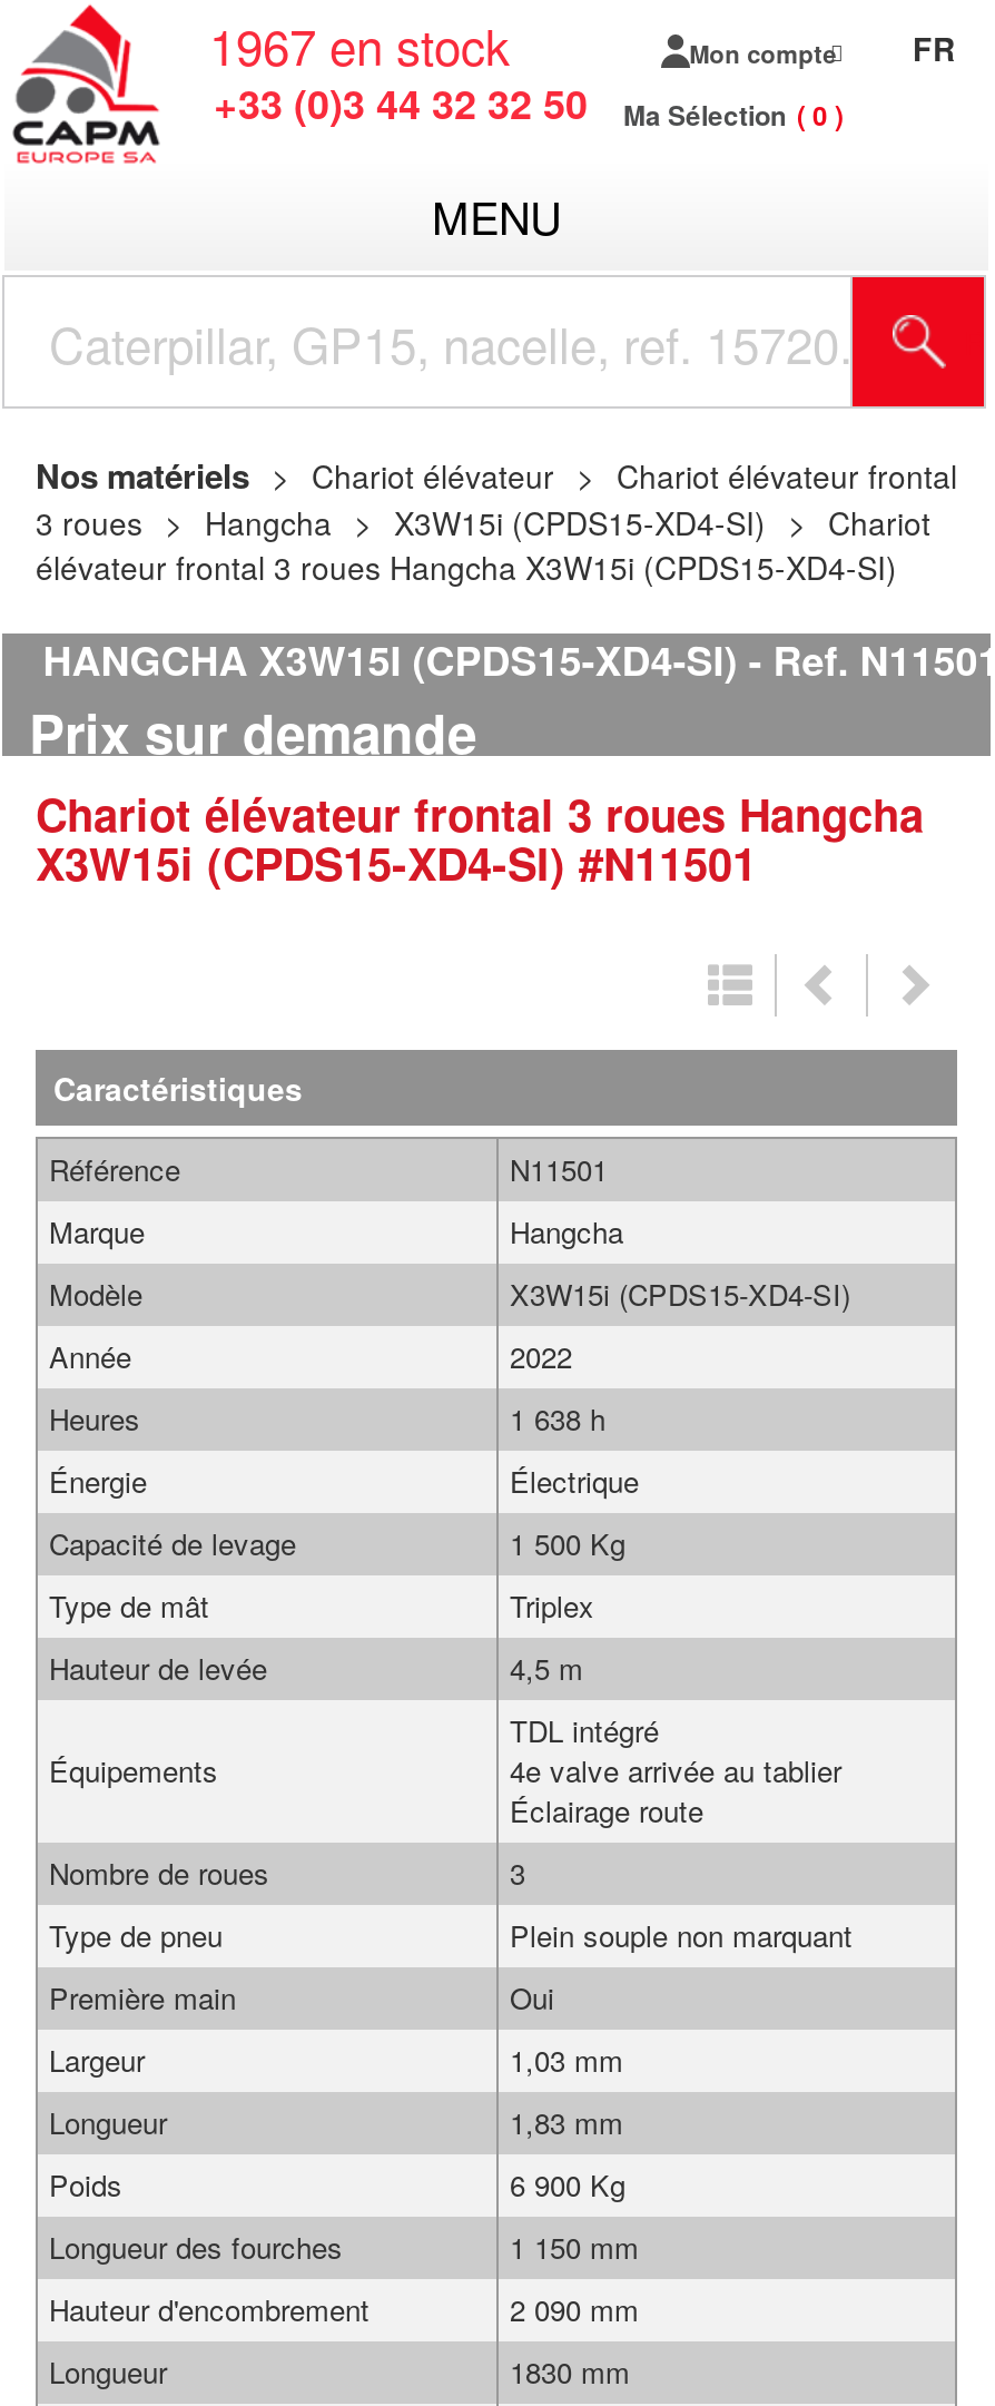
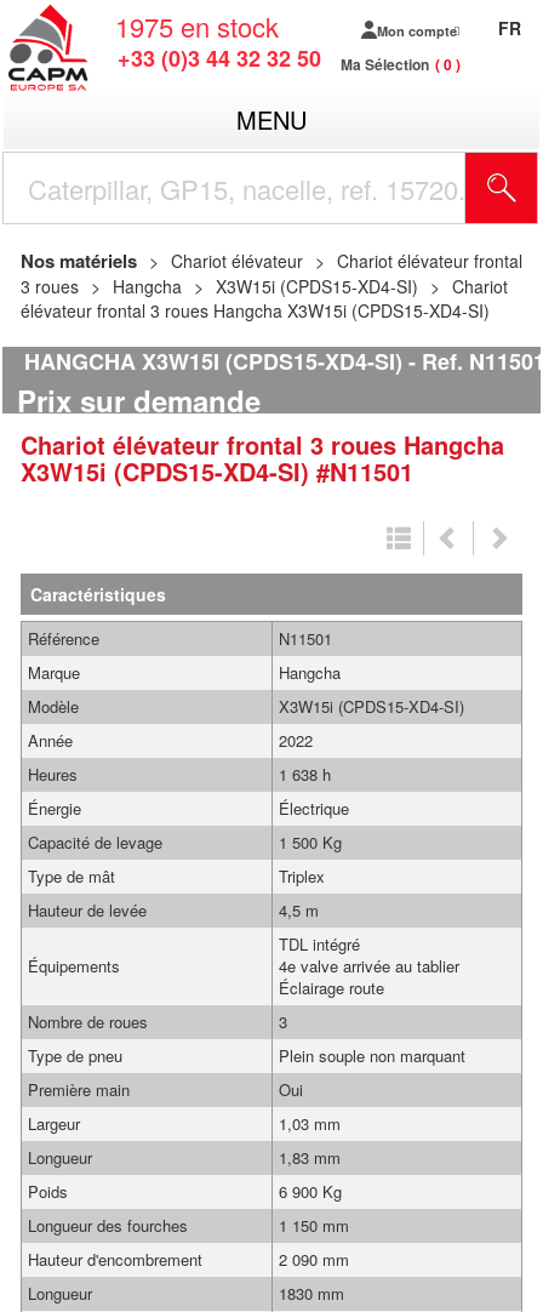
[209,10,510,79] 1967 en stock -> [115,7,279,45] 1975 en stock

